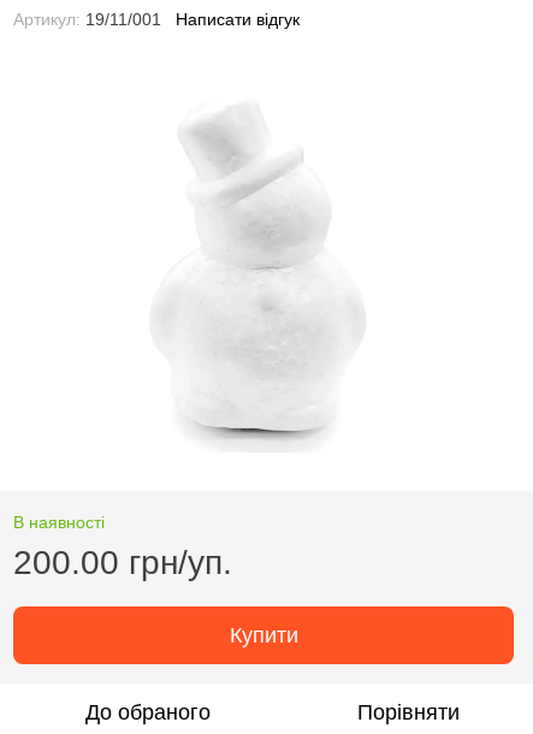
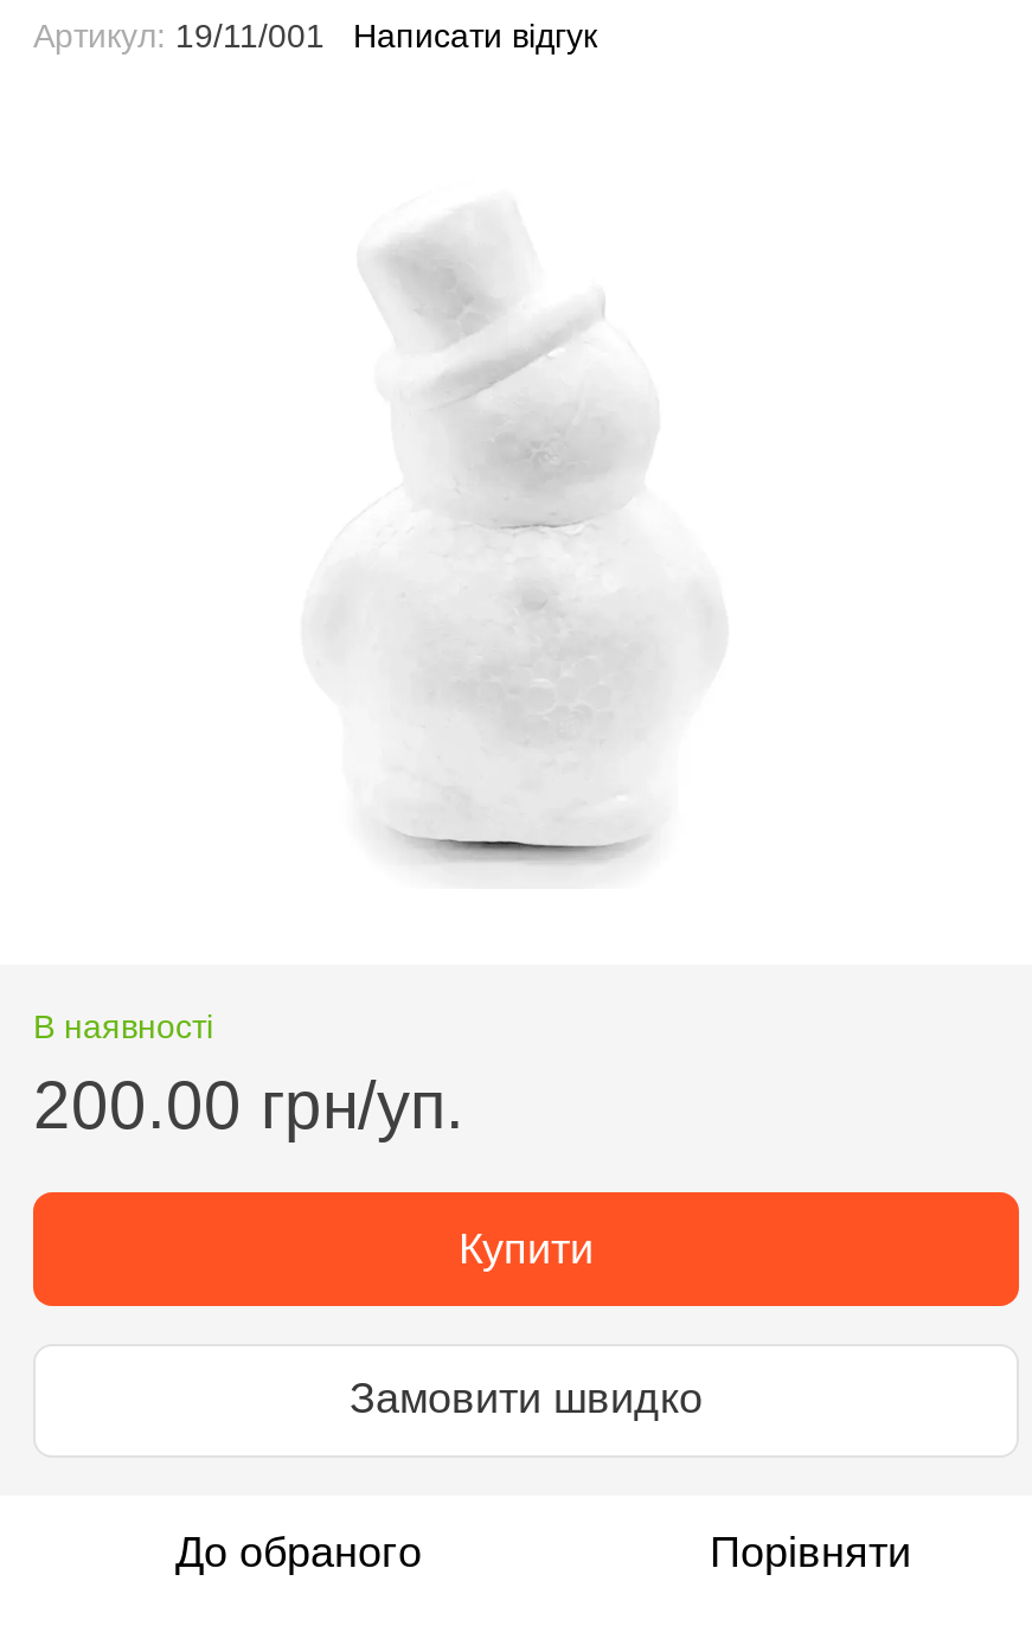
none -> [350,1375,703,1422] Замовити швидко

